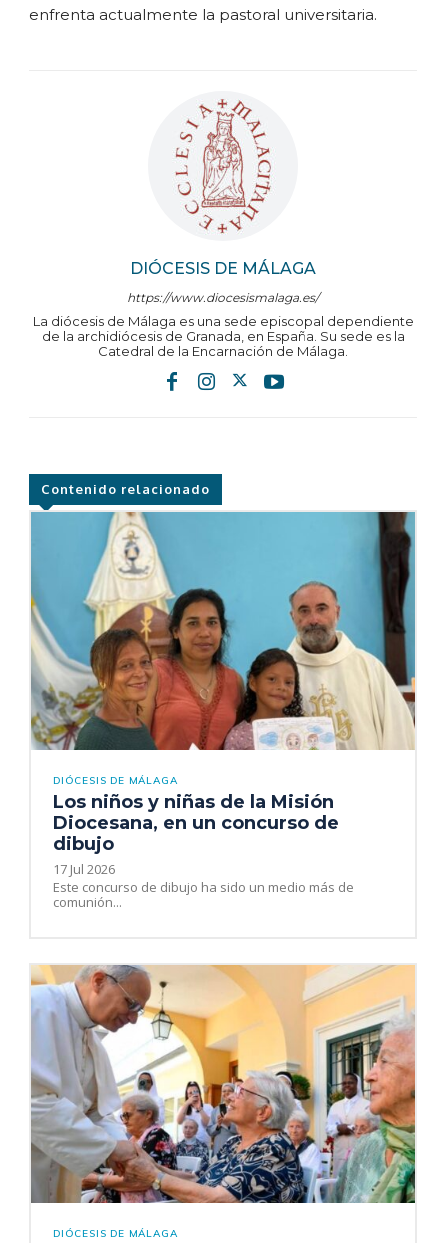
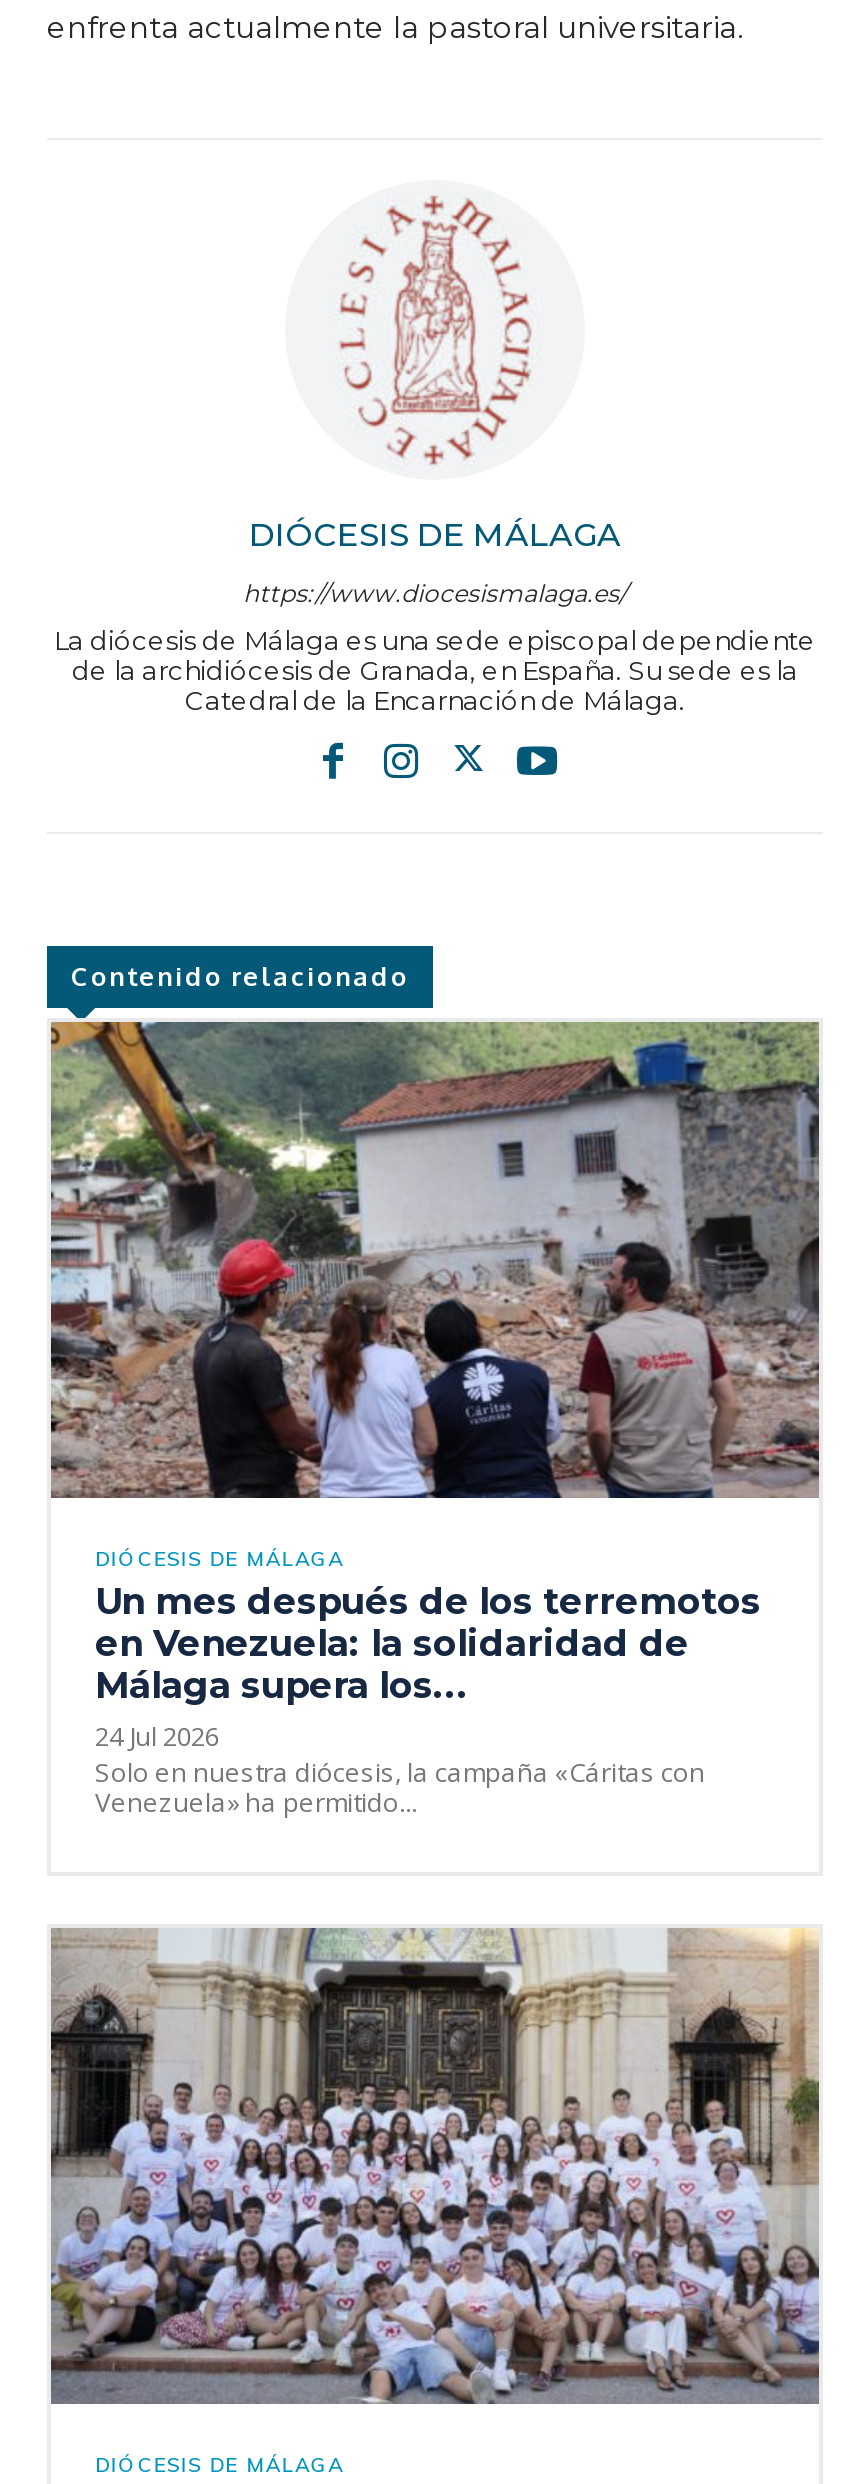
[30,511,416,751] [image] -> [49,1020,821,1500] [image]
[53,791,354,911] Los niños y niñas de la Misión | Diocesana, en un concurso de | dibujo | 17 Jul 2026 | Este concurso de dibujo ha sido un medio más de | comunión... -> [95,1581,761,1821] Un mes después de los terremotos | en Venezuela: la solidaridad de | Málaga supera los... | 24 Jul 2026 | Solo en nuestra diócesis, la campaña «Cáritas con | Venezuela» ha permitido...
[31,964,416,1204] [image] -> [49,1926,821,2404] [image]

